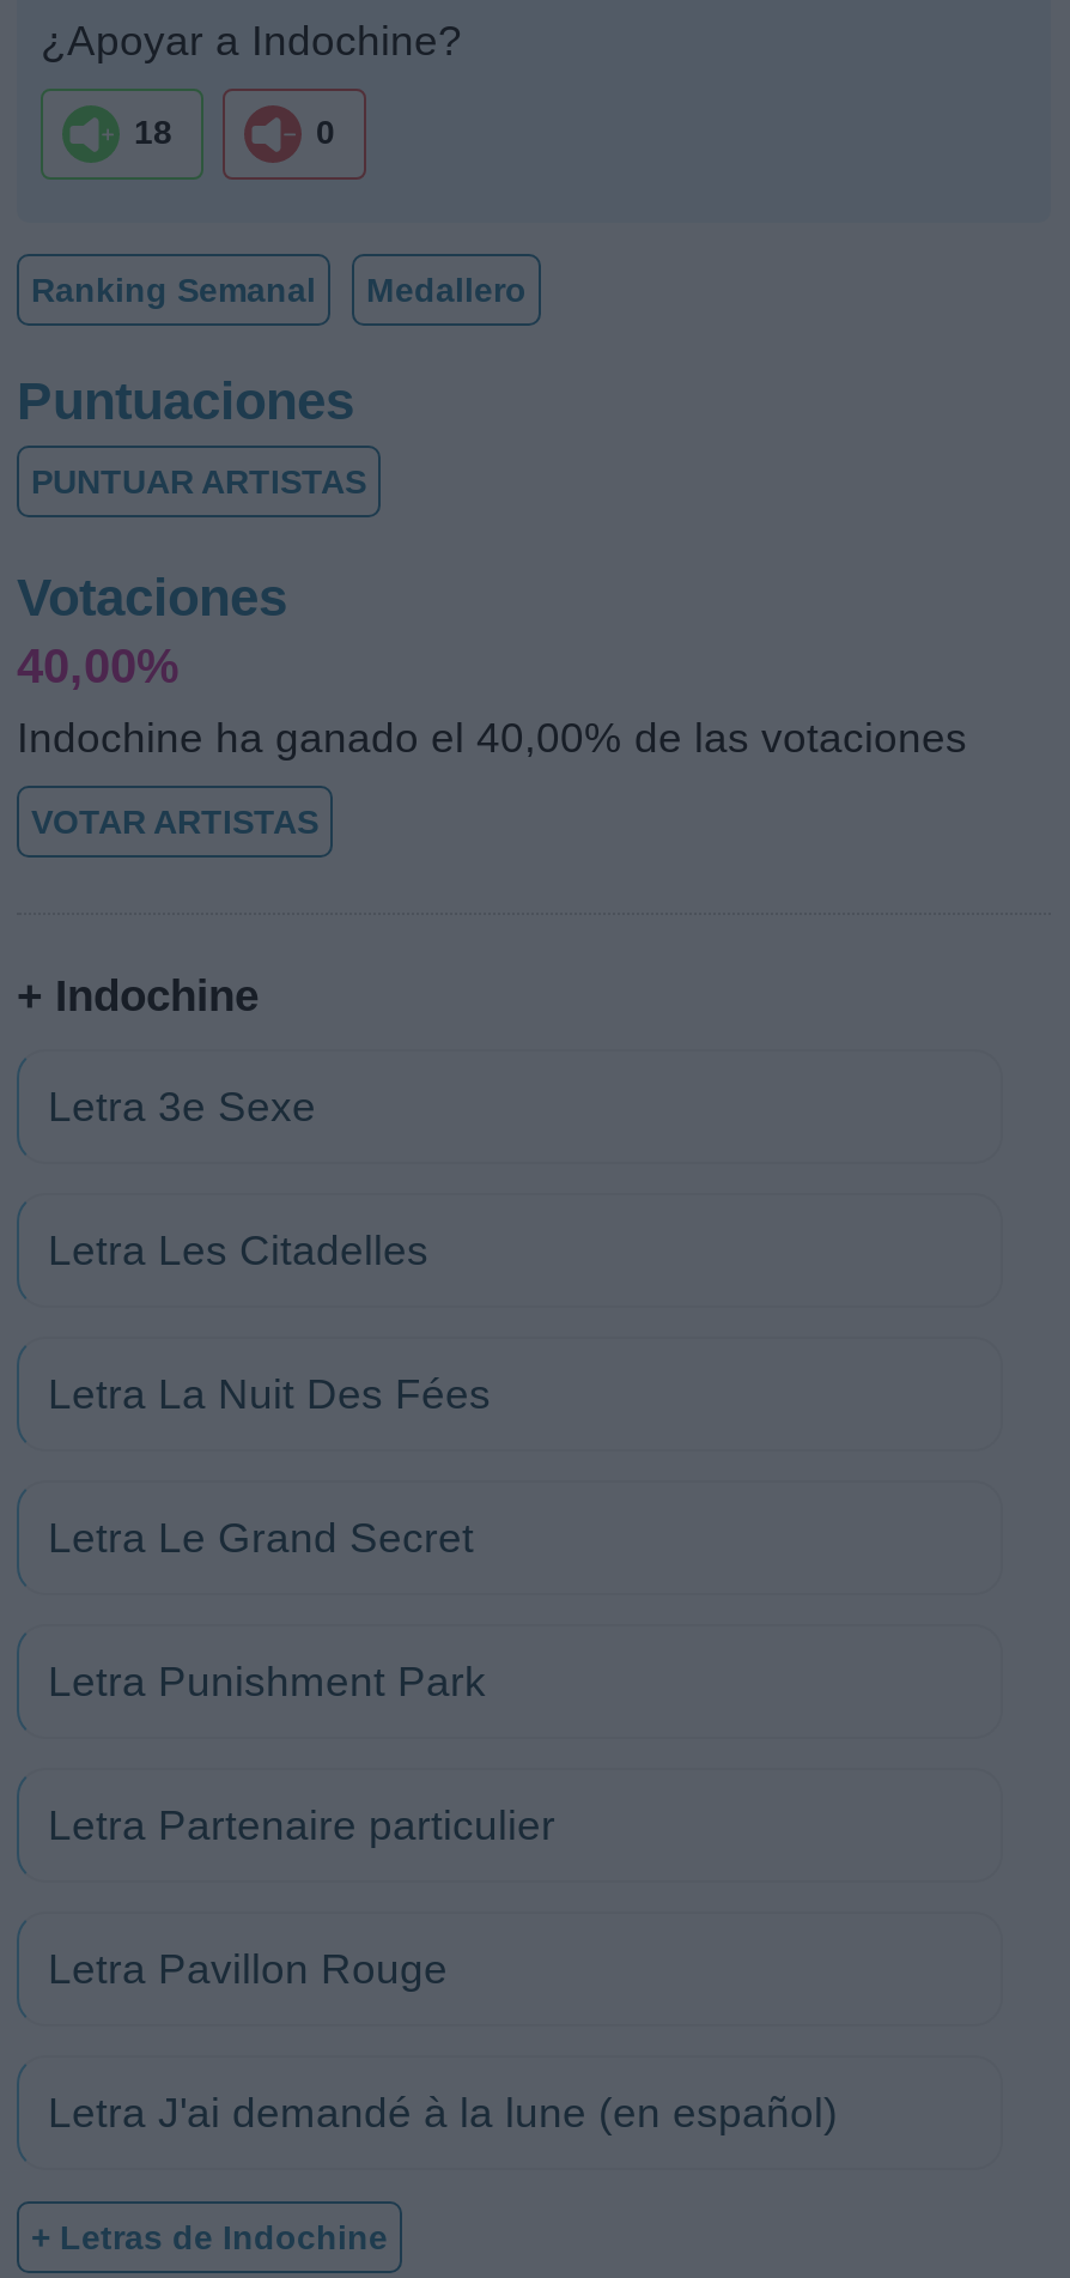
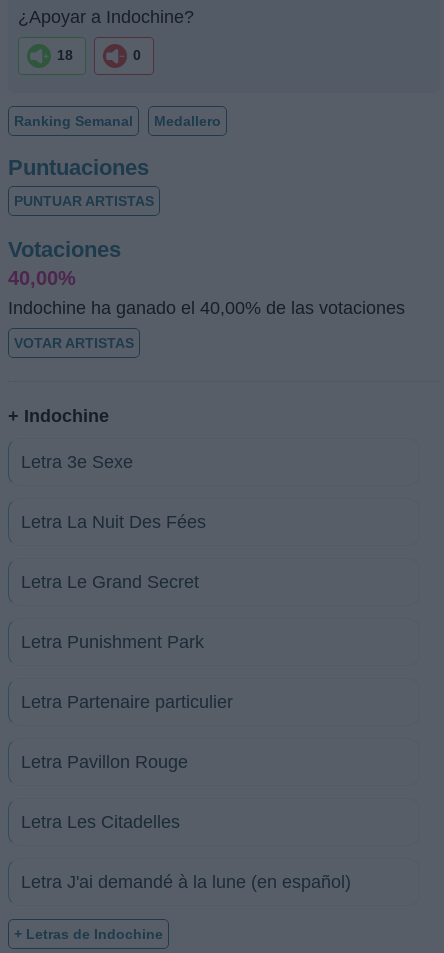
moved [48,1226,428,1274] -> [21,812,180,832]: Letra Les Citadelles
moved [48,1370,555,1992] -> [21,512,233,772]: Letra La Nuit Des Fées | Letra Le Grand Secret | Letra Punishment Park | Letra Partenaire particulier | Letra Pavillon Rouge

